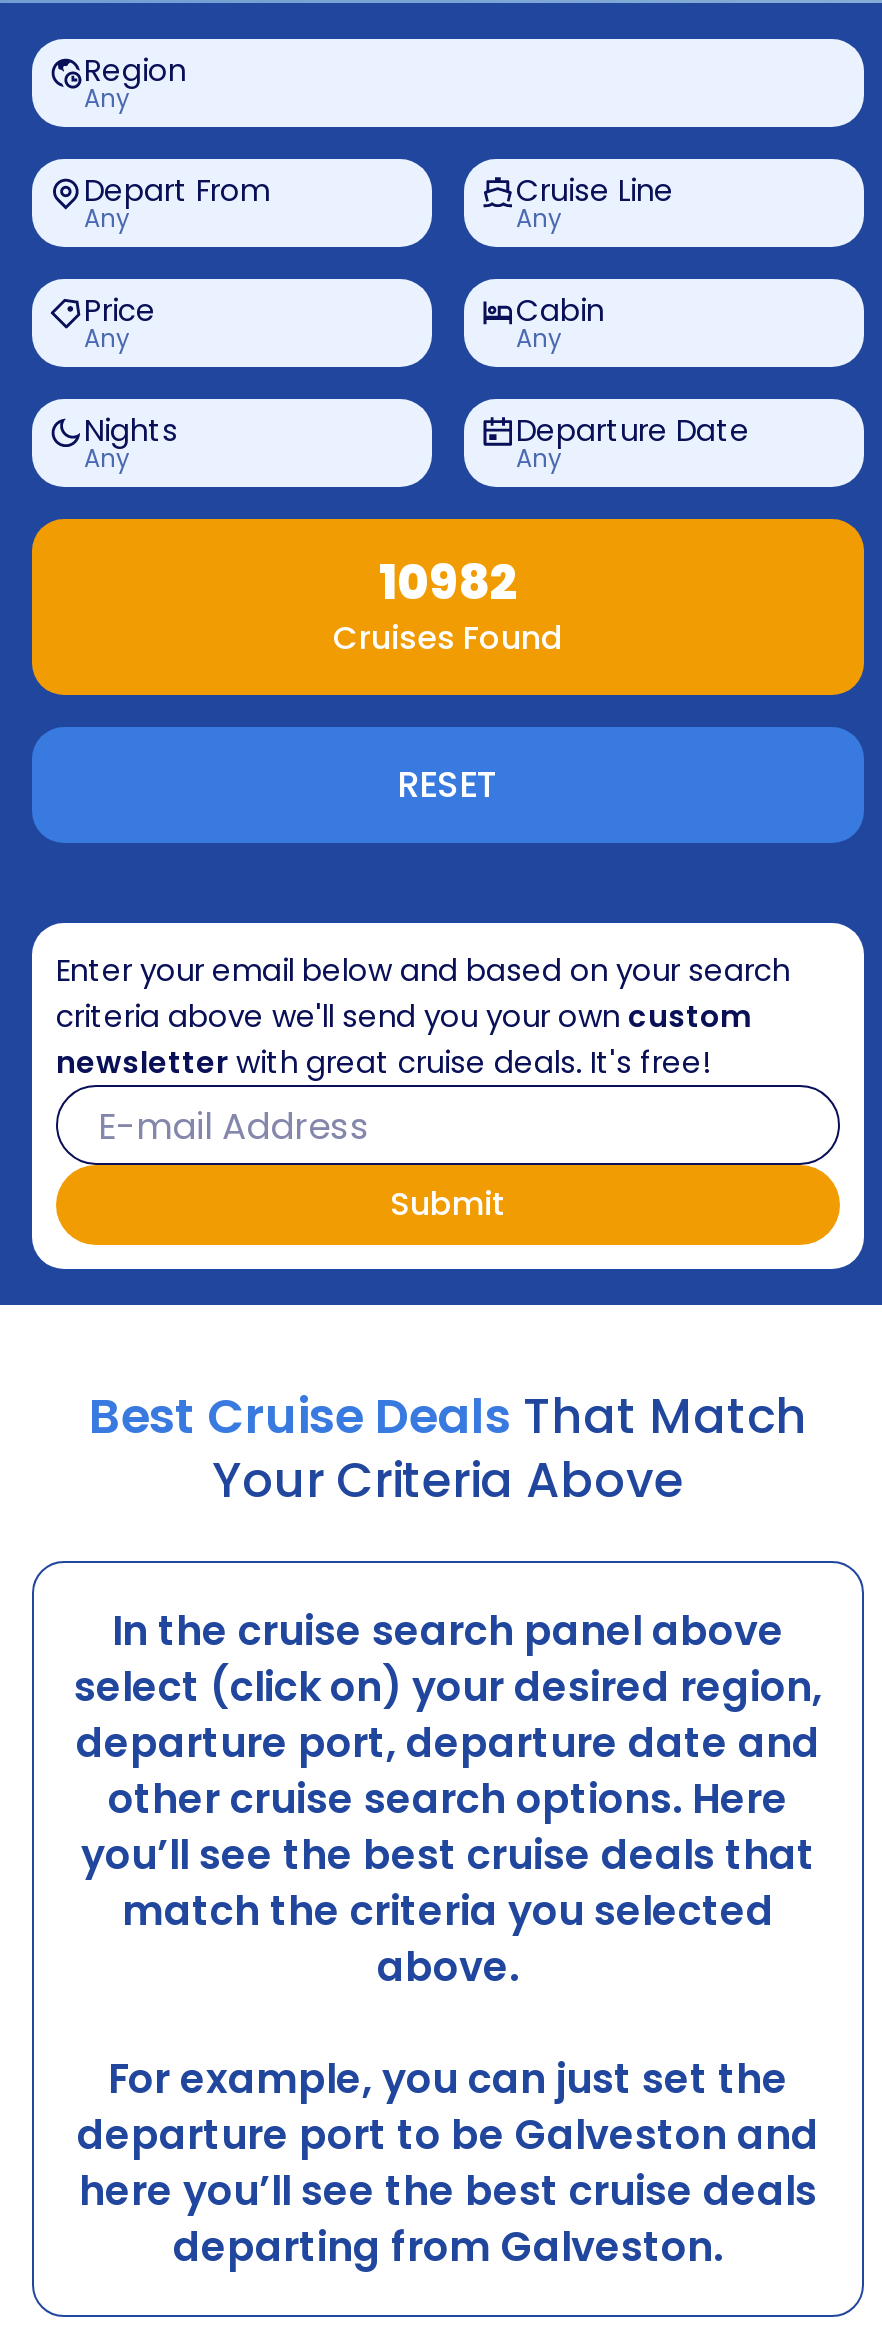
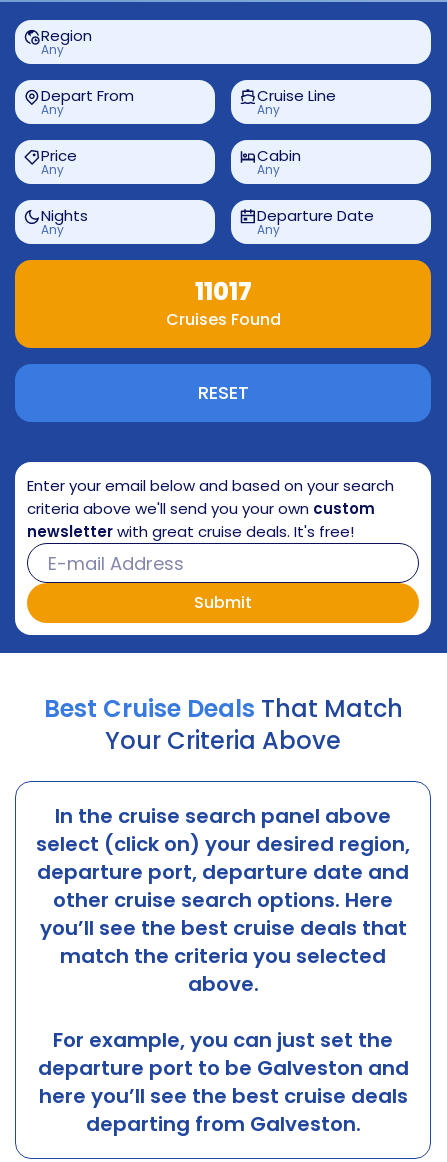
[379,549,517,615] 10982 -> [194,275,251,308] 11017

